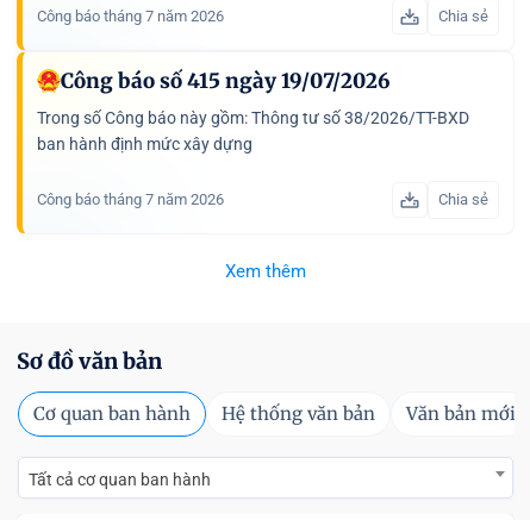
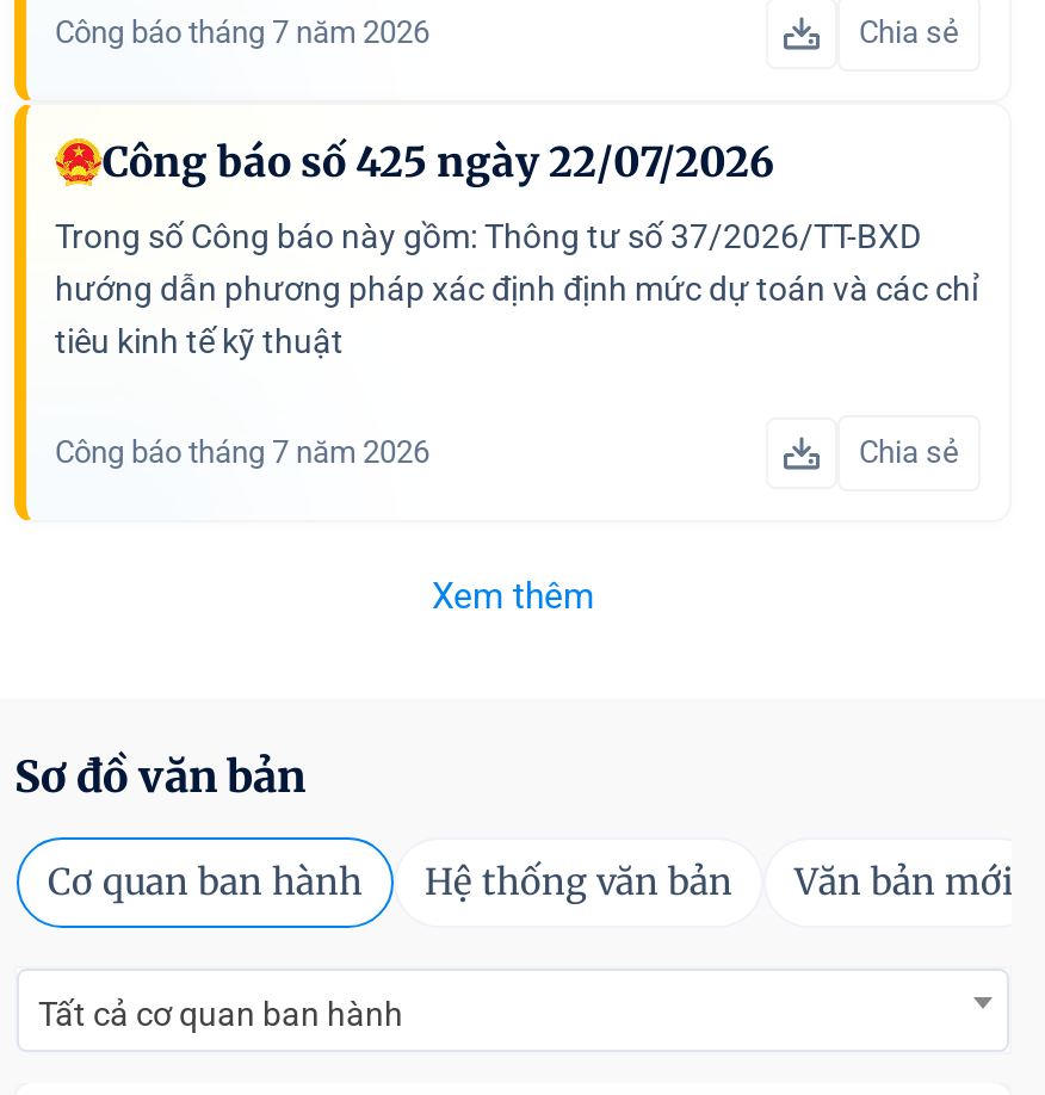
[61,67,391,93] Công báo số 415 ngày 19/07/2026 -> [103,135,775,187] Công báo số 425 ngày 22/07/2026
[37,108,469,153] Trong số Công báo này gồm: Thông tư số 38/2026/TT-BXD | ban hành định mức xây dựng -> [55,216,978,359] Trong số Công báo này gồm: Thông tư số 37/2026/TT-BXD | hướng dẫn phương pháp xác định định mức dự toán và các chỉ | tiêu kinh tế kỹ thuật

